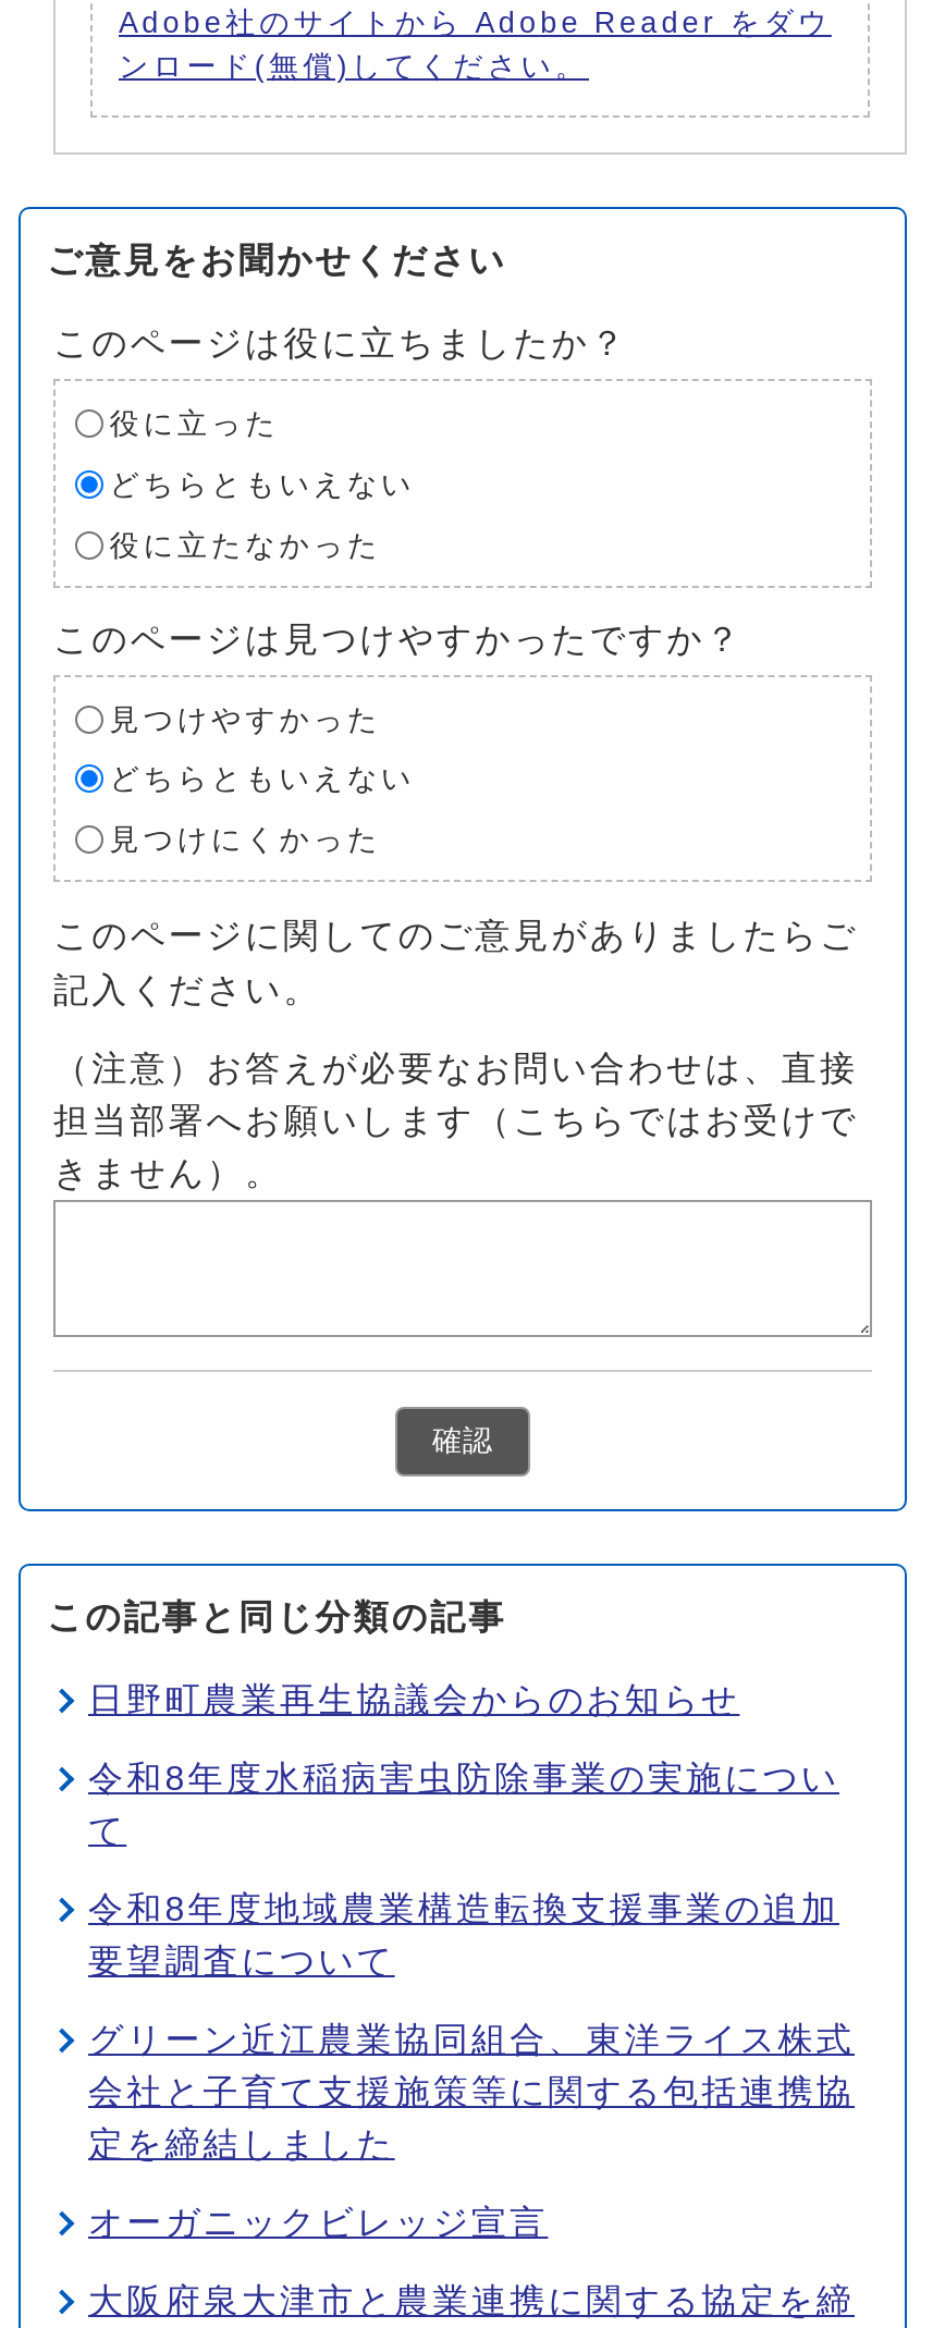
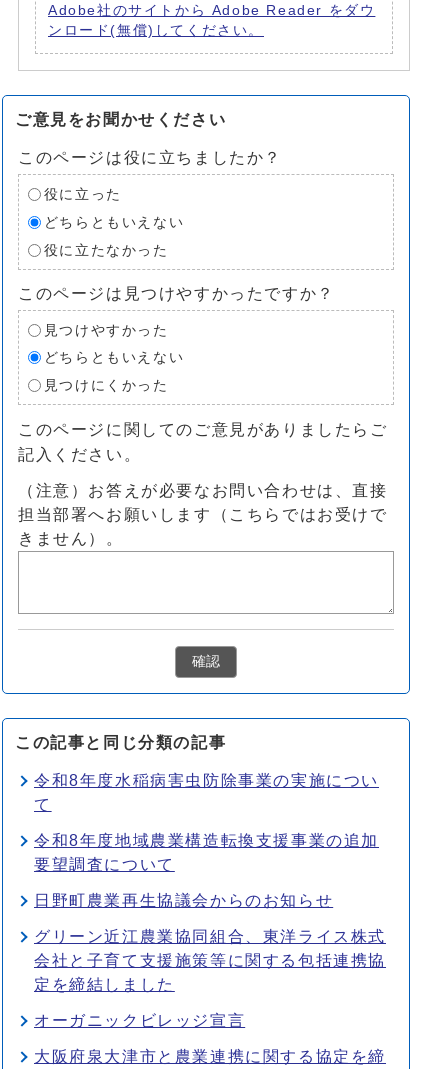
moved [88,1681,740,1718] -> [34,892,333,909]: 日野町農業再生協議会からのお知らせ
moved [88,1759,839,1979] -> [34,772,379,873]: 令和8年度水稲病害虫防除事業の実施につい | て | 令和8年度地域農業構造転換支援事業の追加 | 要望調査について

